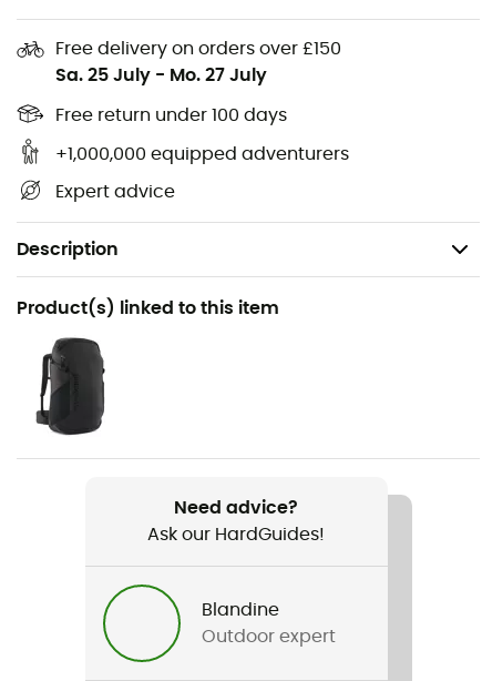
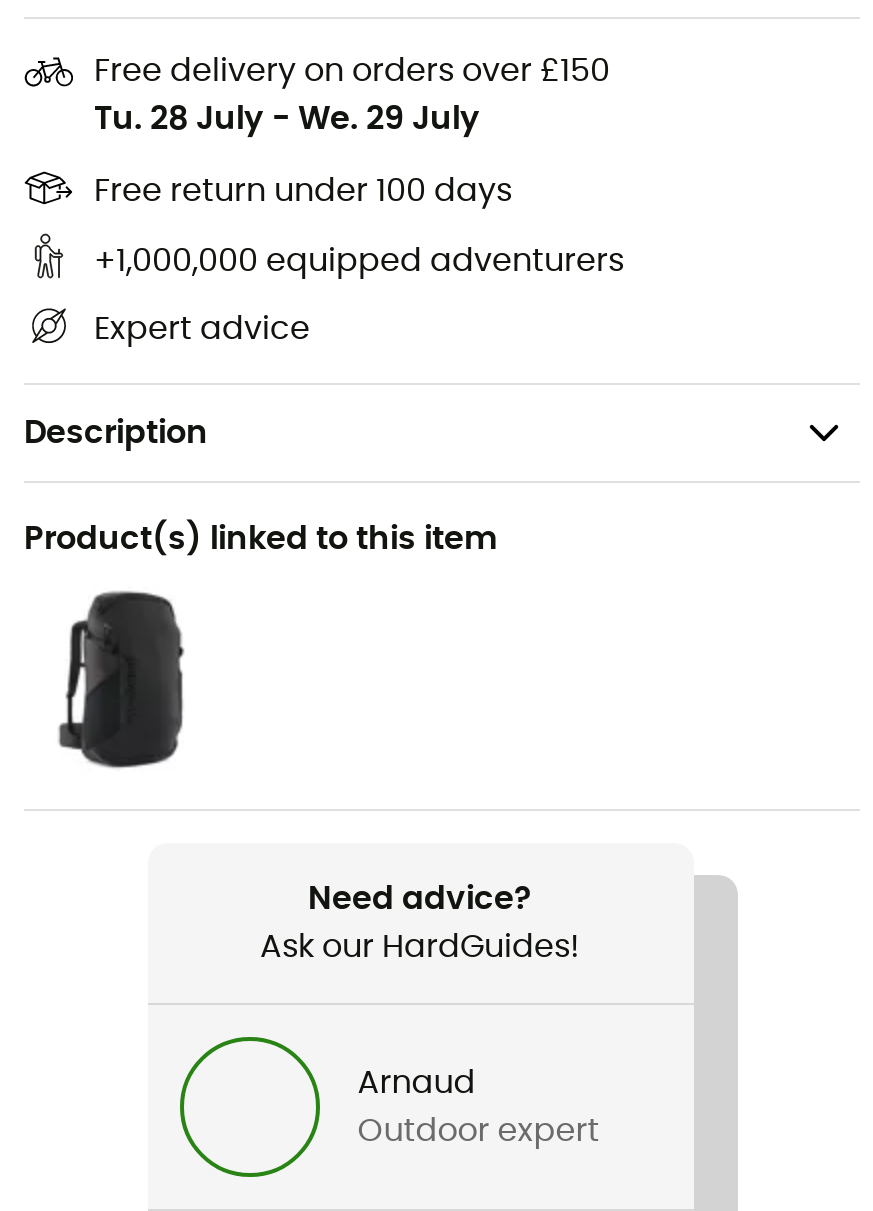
[55,67,267,84] Sa. 25 July - Mo. 27 July -> [94,103,480,135] Tu. 28 July - We. 29 July
[201,601,279,619] Blandine -> [357,1066,475,1098] Arnaud

